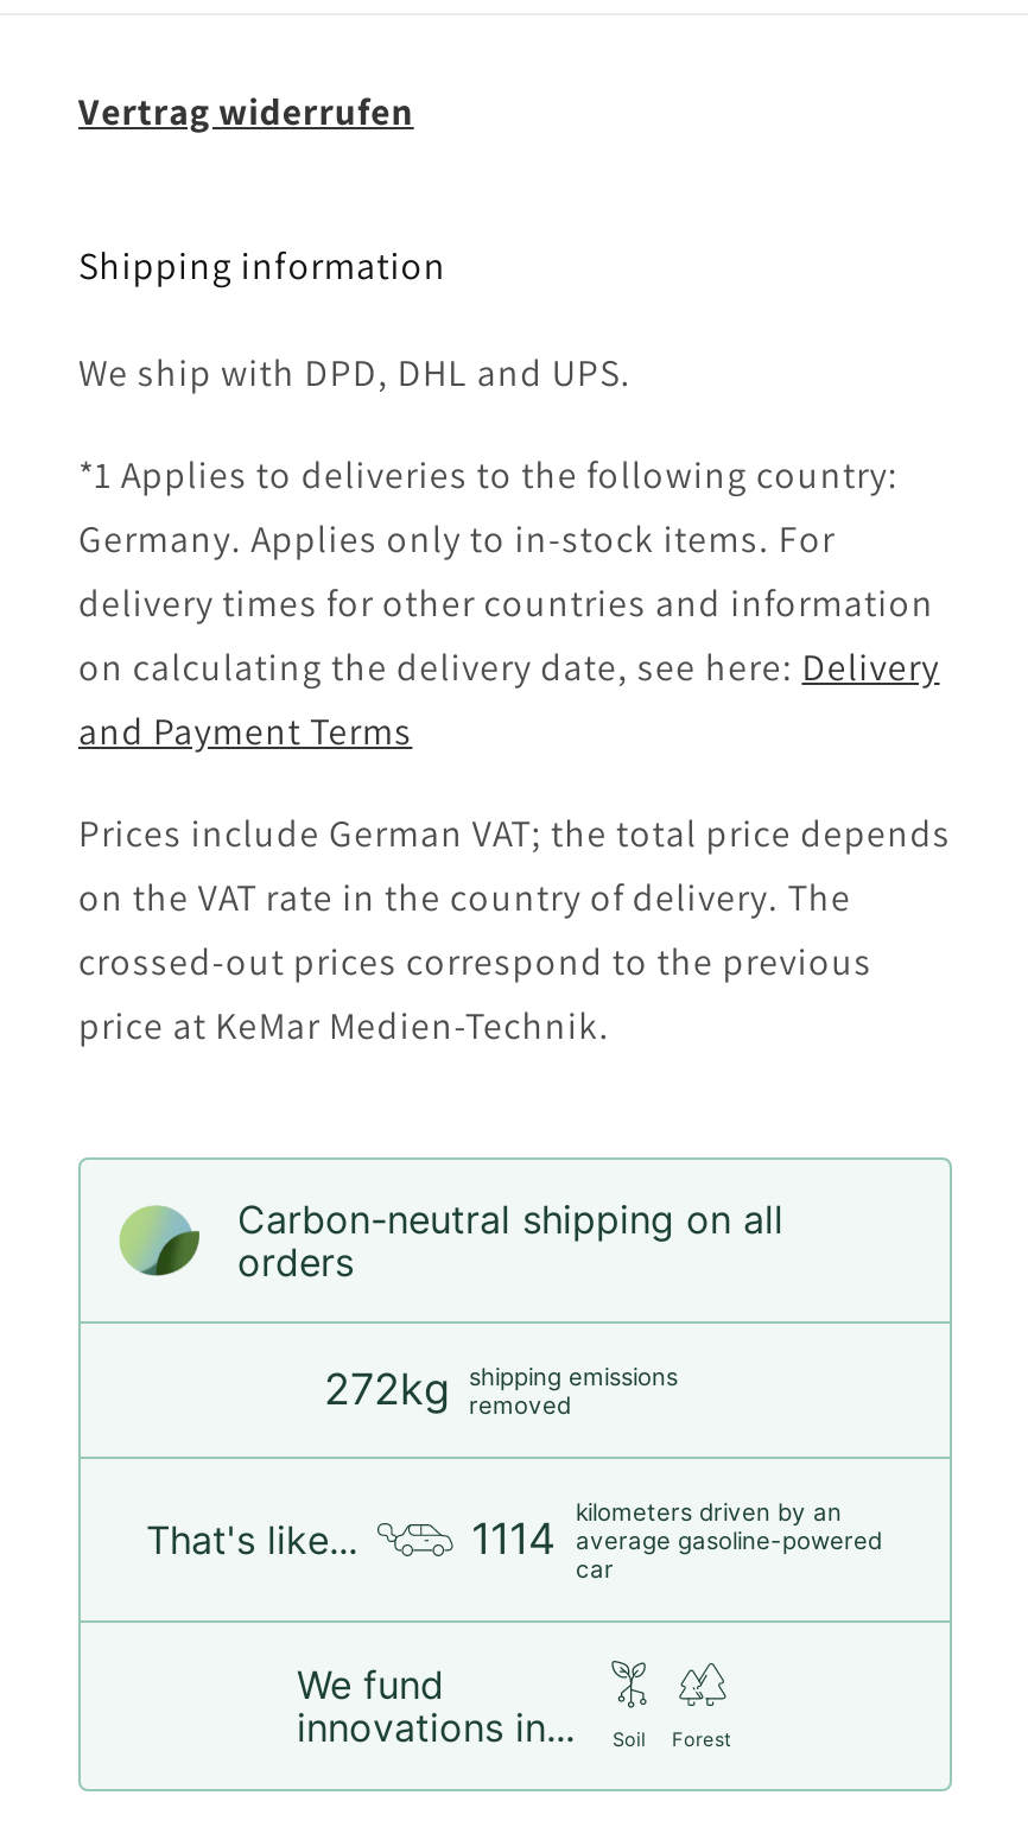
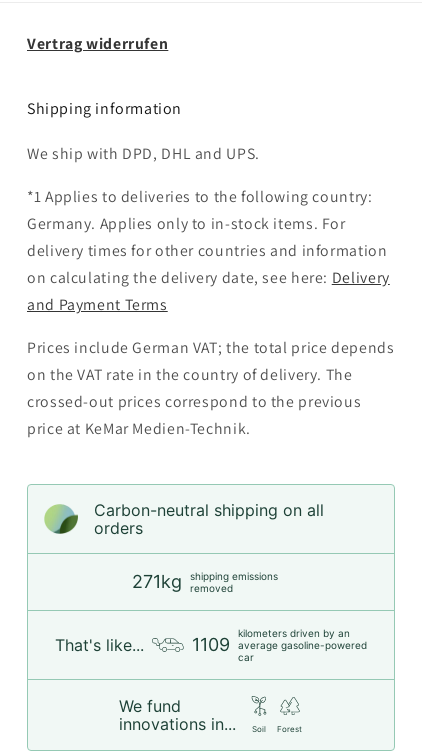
[324,1361,678,1418] 272kg shipping emissions removed -> [132,570,278,594] 271kg shipping emissions removed
[471,1513,882,1563] 1114 average gasoline-powered -> [191,634,366,655] 1109 average gasoline-powered

